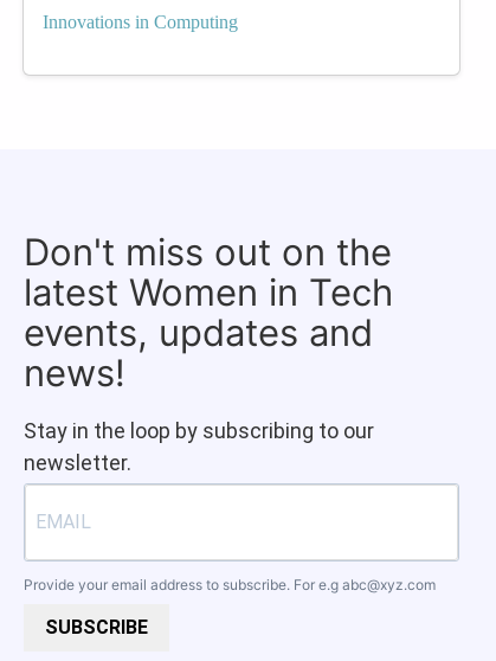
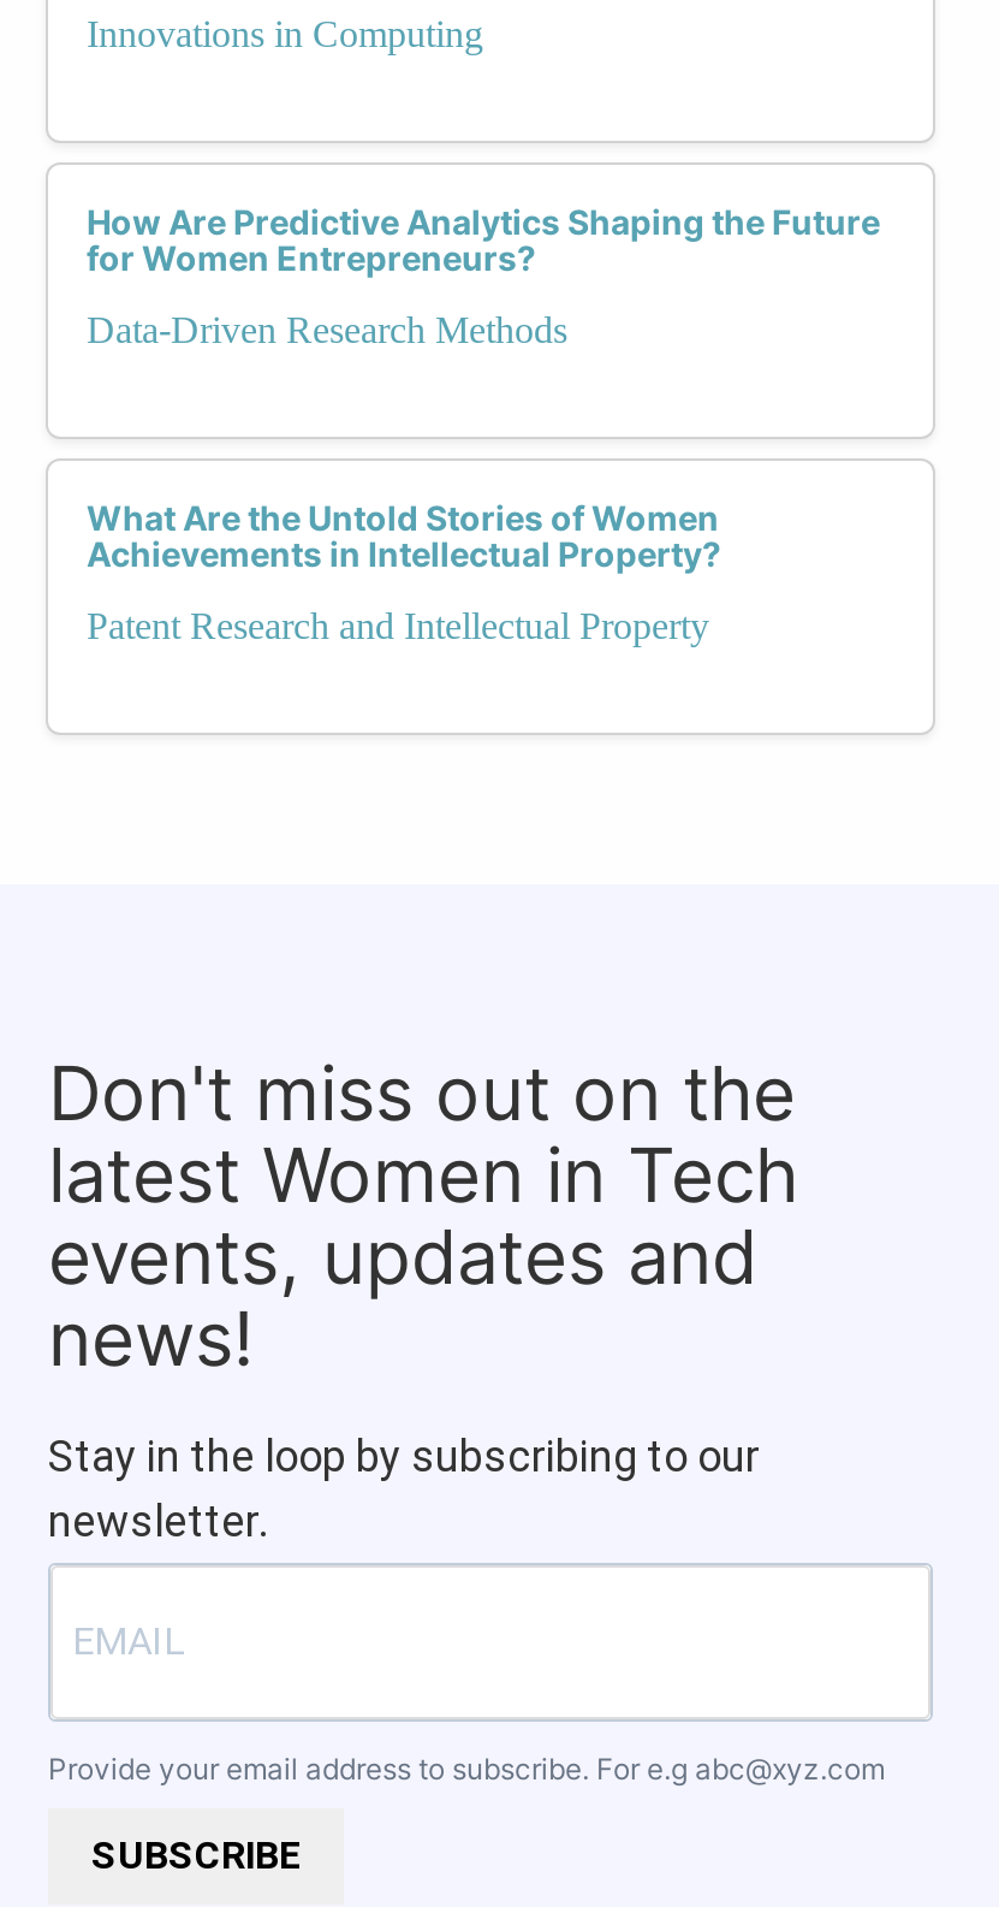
none -> [87,201,880,350] How Are Predictive Analytics Shaping the Future | for Women Entrepreneurs? | Data-Driven Research Methods
none -> [87,497,721,646] What Are the Untold Stories of Women | Achievements in Intellectual Property? | Patent Research and Intellectual Property

